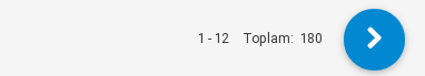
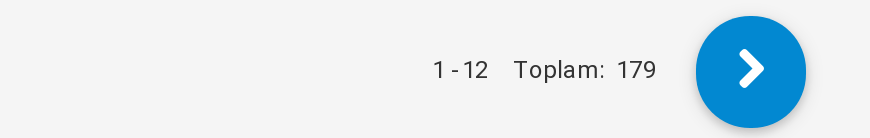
[197,30,322,47] 1 - 12 Toplam: 180 -> [433,55,657,85] 1 - 12 Toplam: 179

